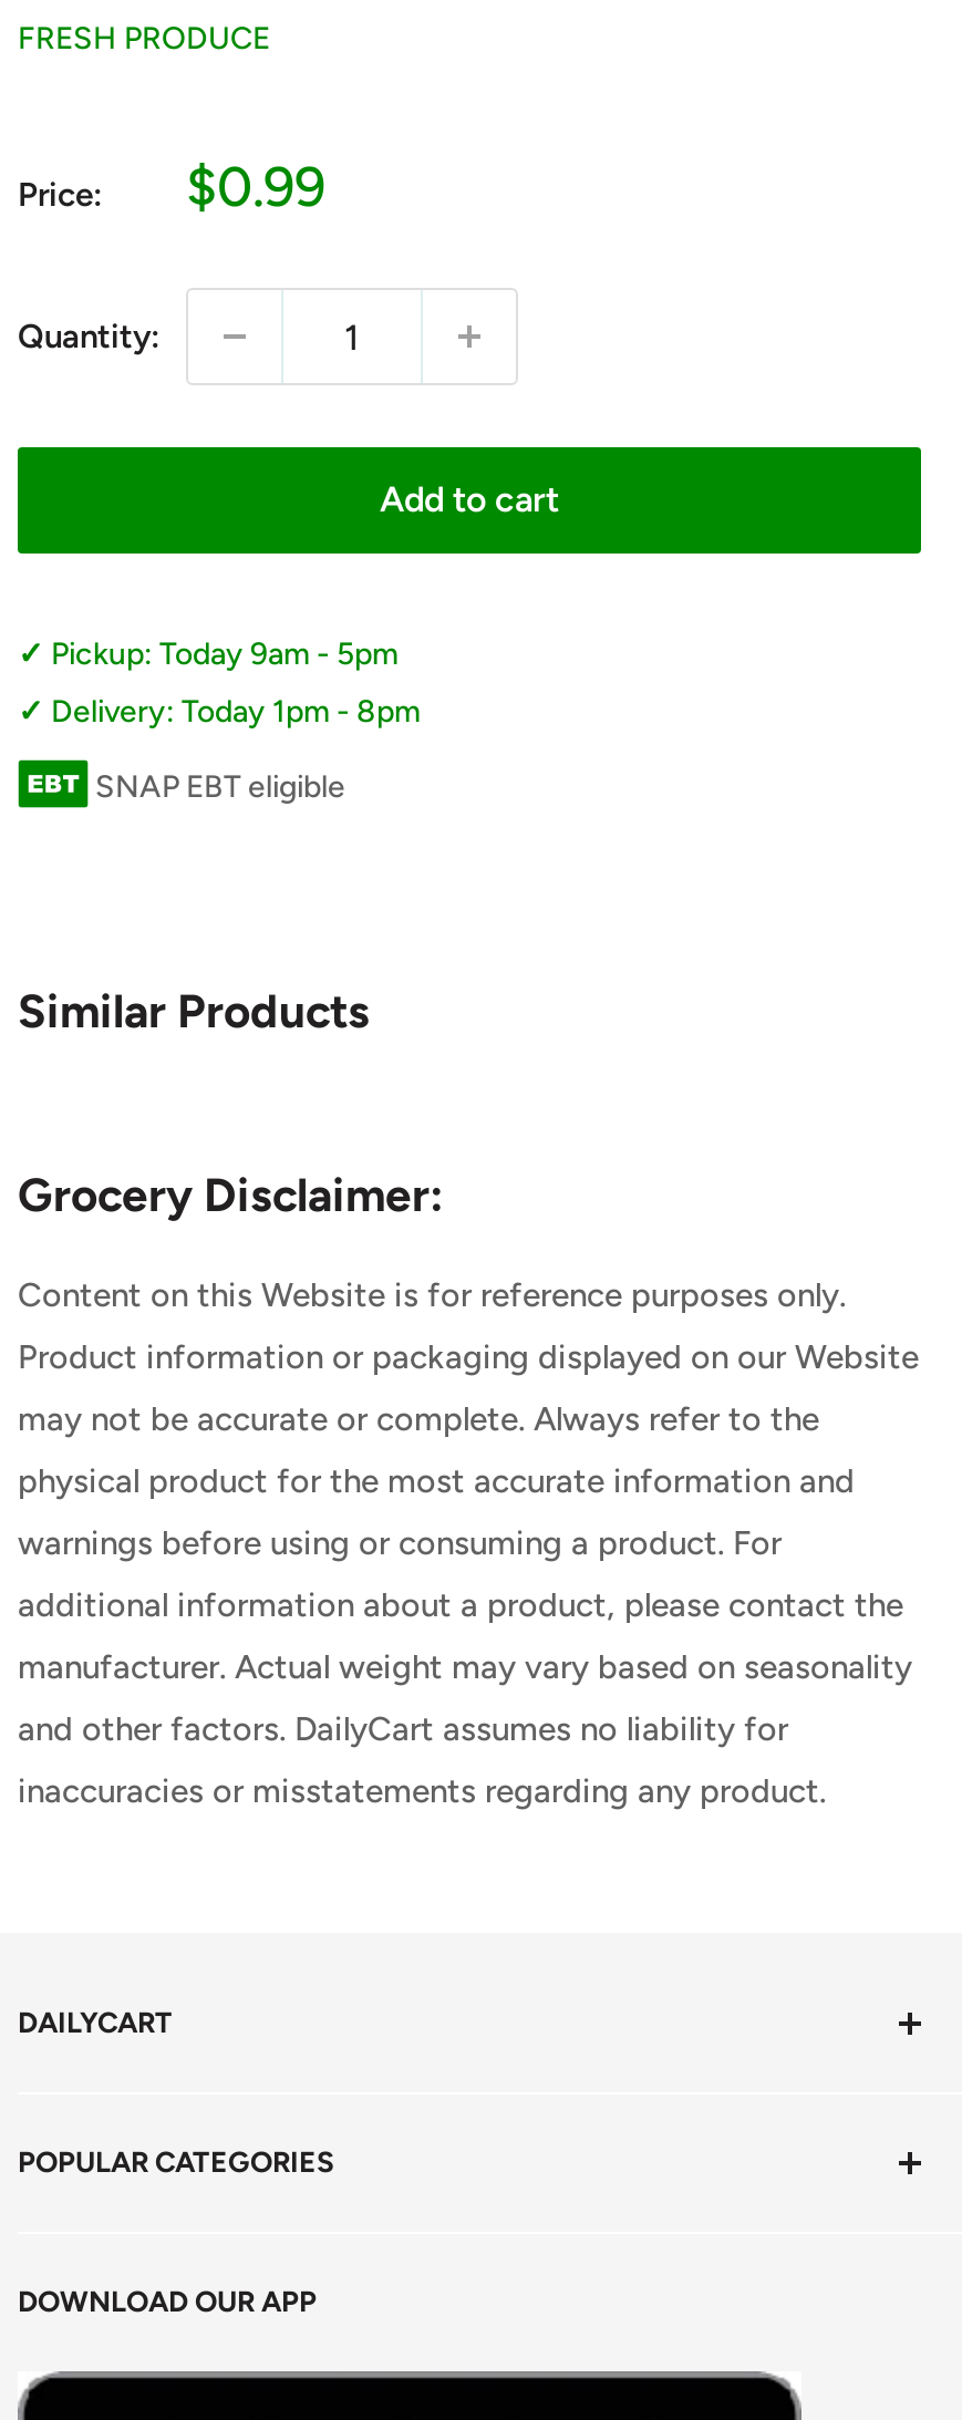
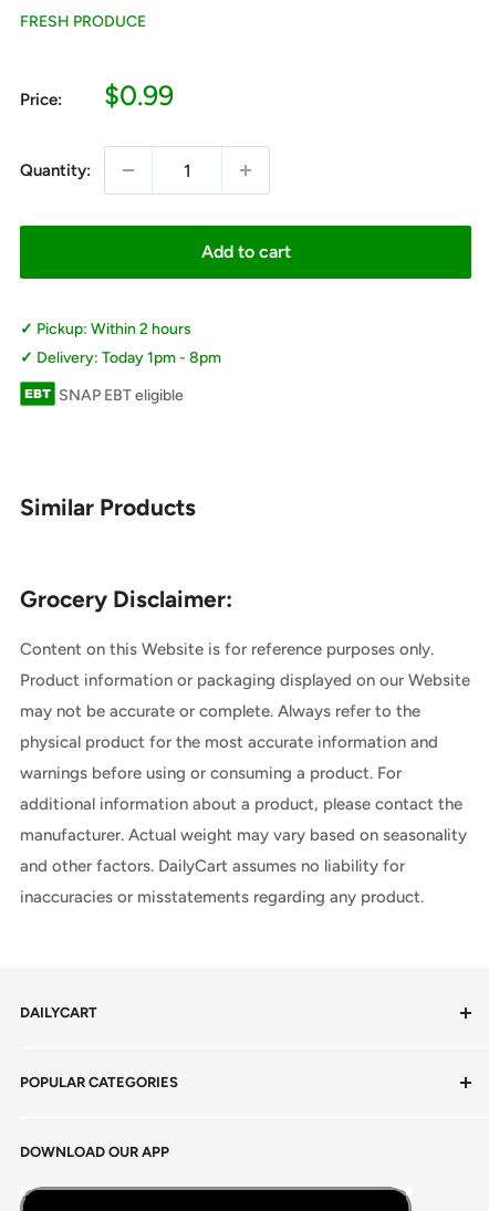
[51,635,399,673] Pickup: Today 9am - 5pm -> [37,320,191,338] Pickup: Within 2 hours

